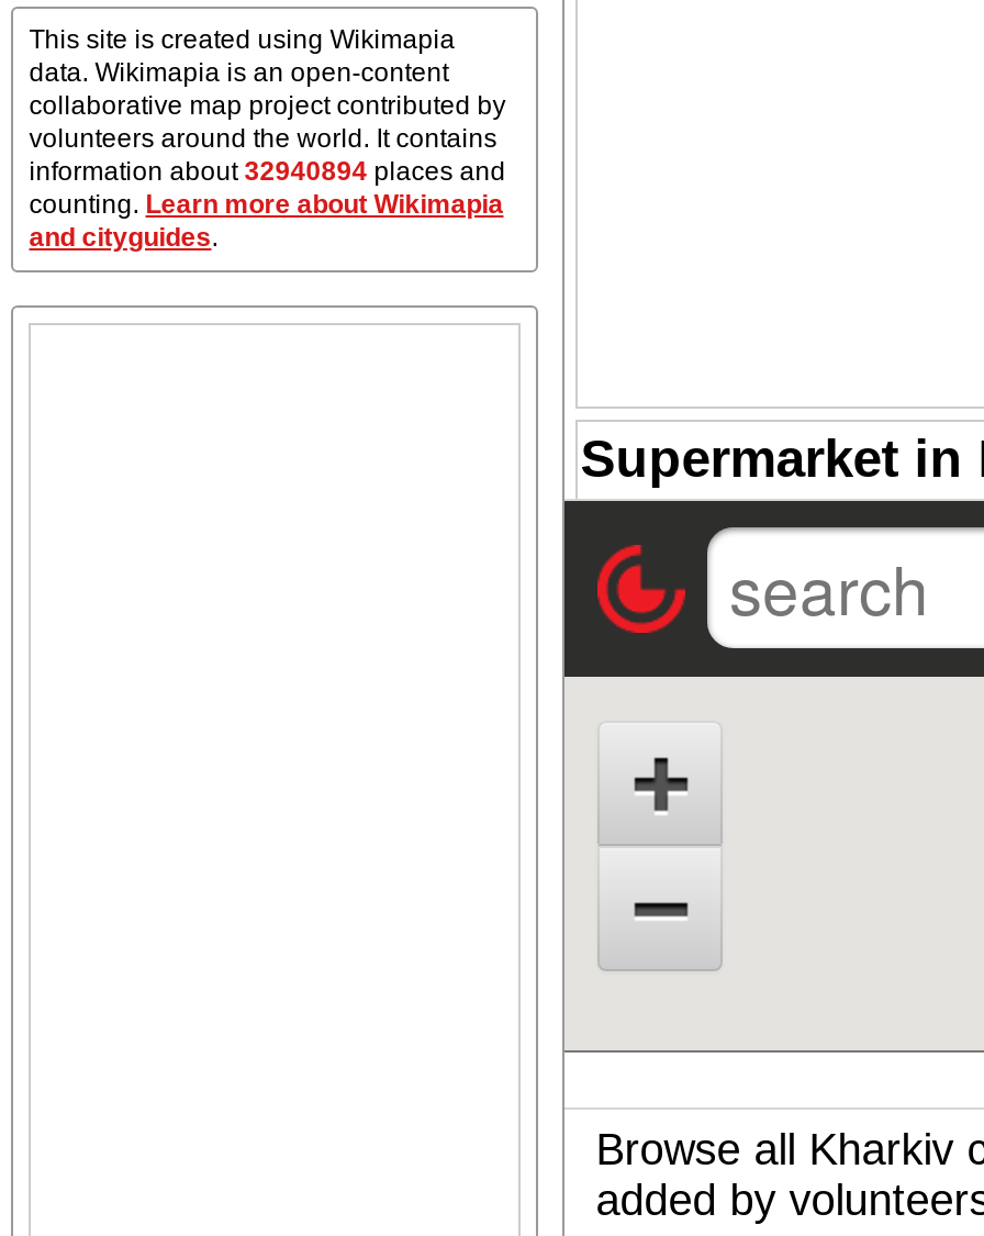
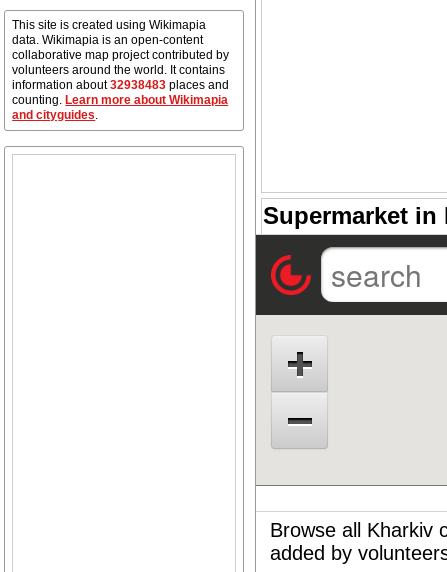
[29,156,506,187] information about 32940894 places and -> [12,78,229,92] information about 32938483 places and

